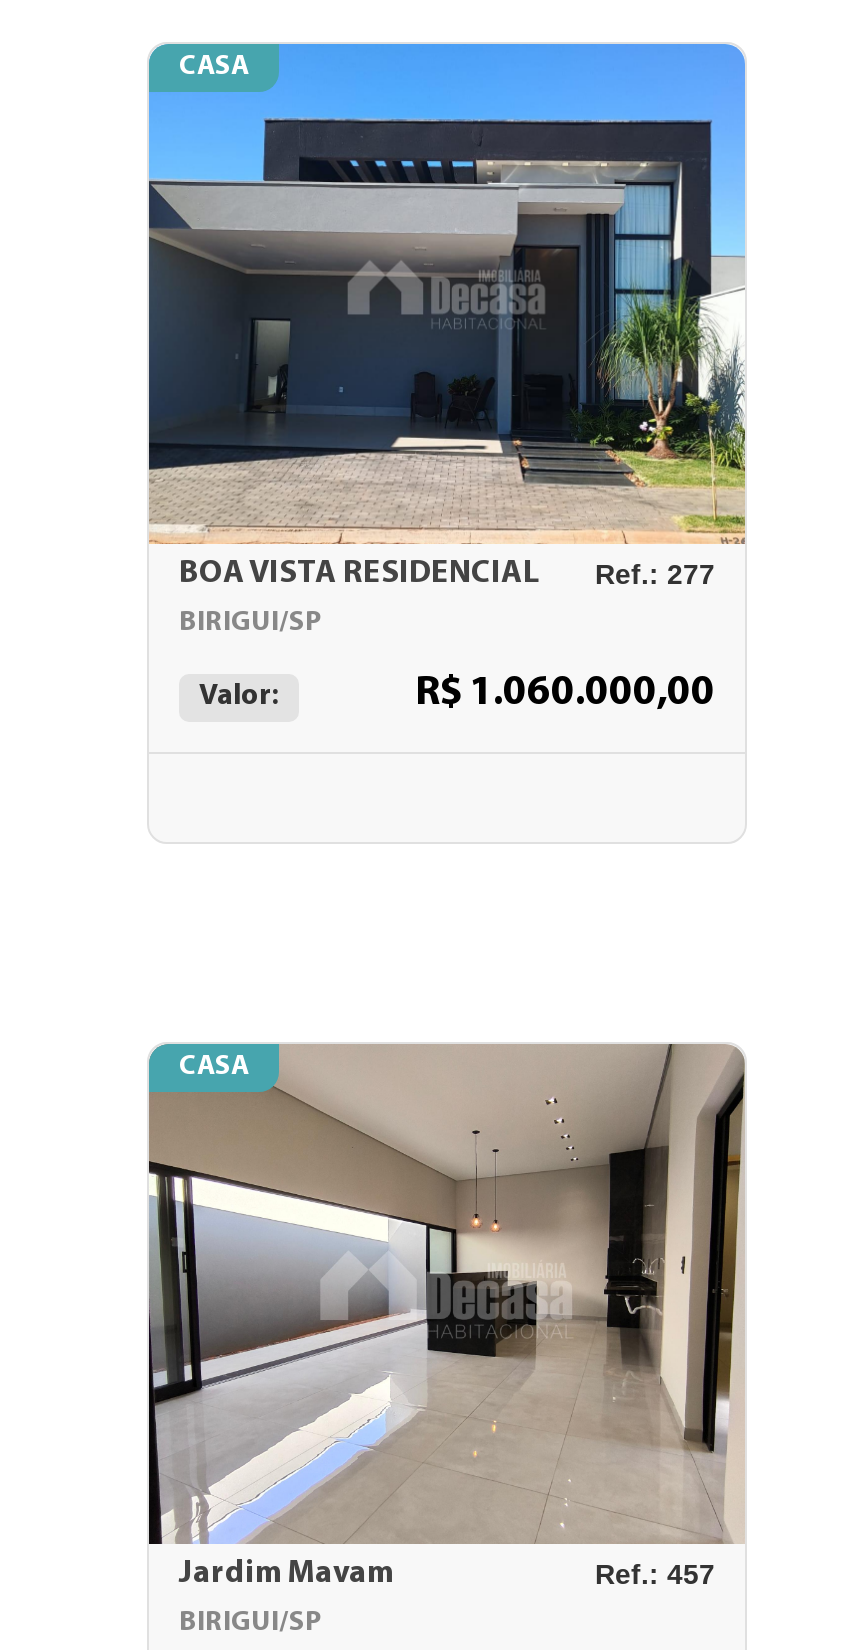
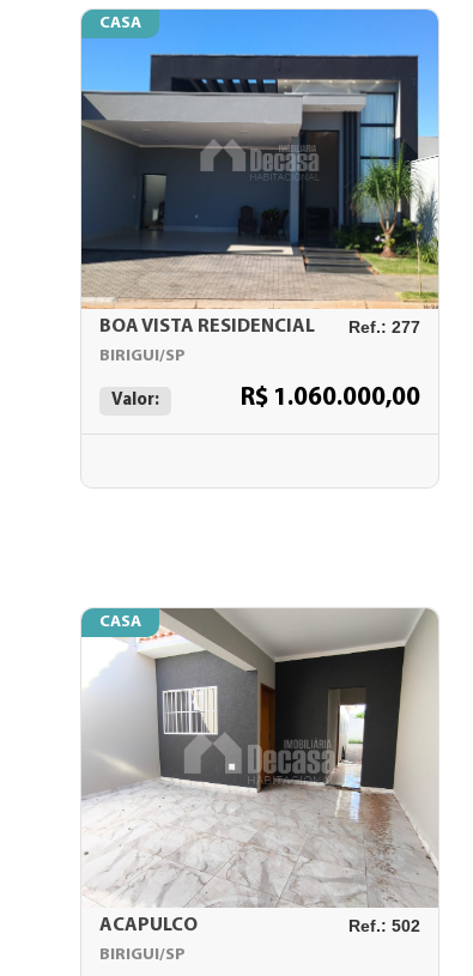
[147,1044,745,1590] [image] | Jardim Mavam | Ref.: 457 -> [81,608,438,935] [image] | ACAPULCO | Ref.: 502

